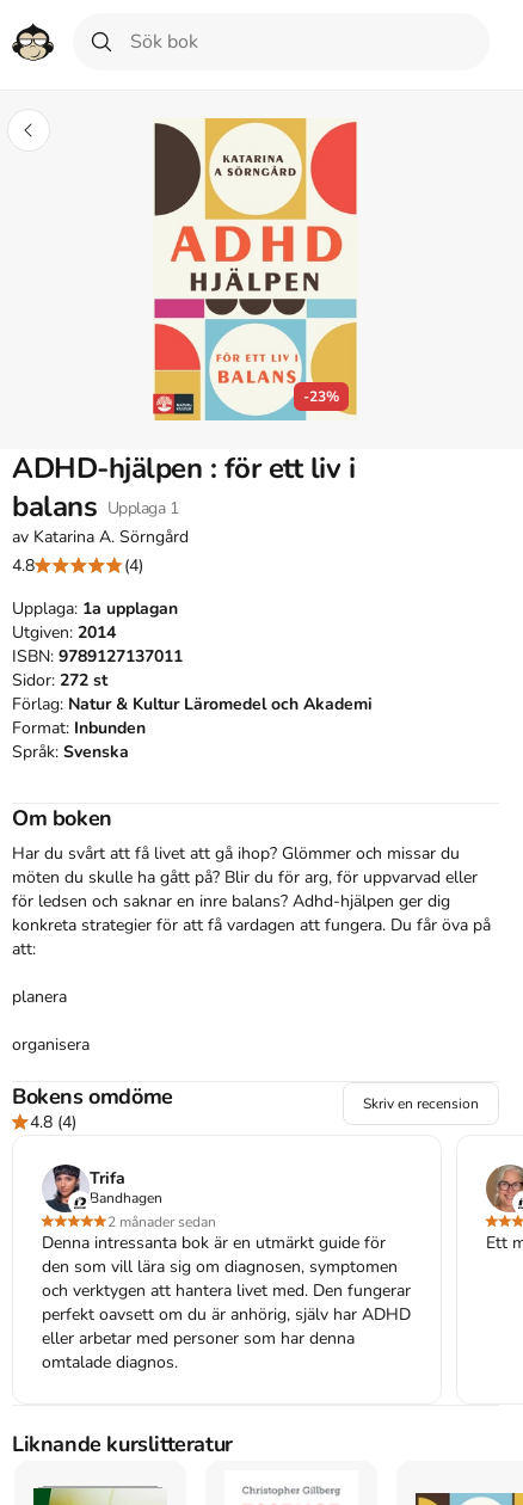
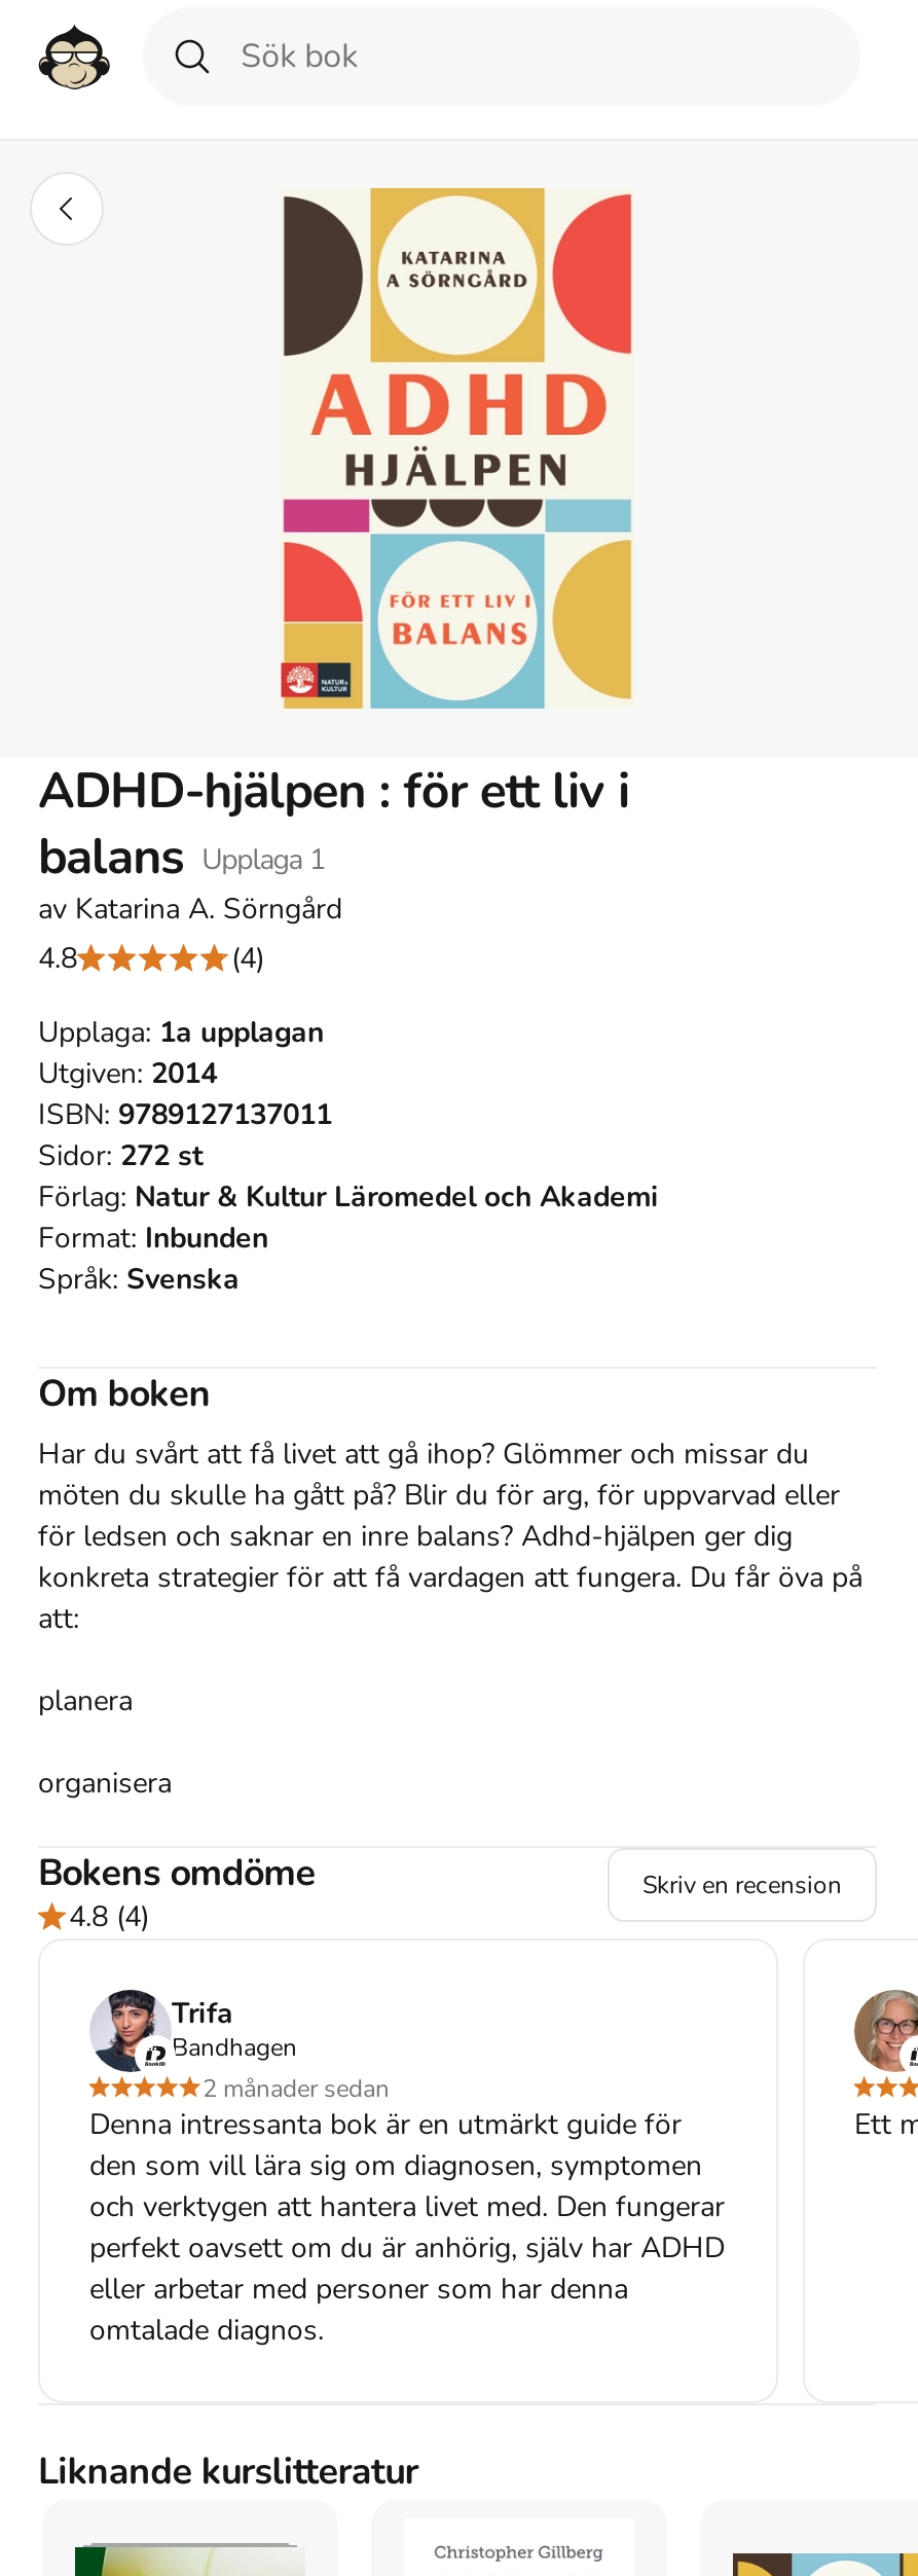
[303,387,339,406] -23% -> none

